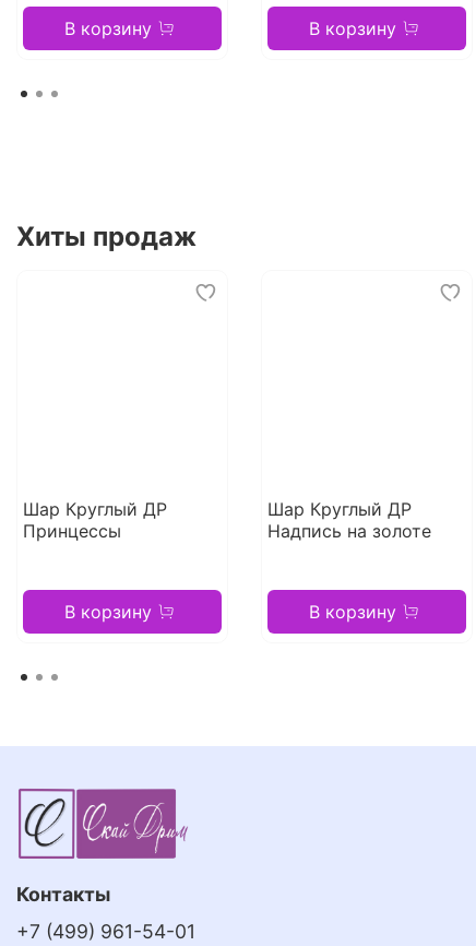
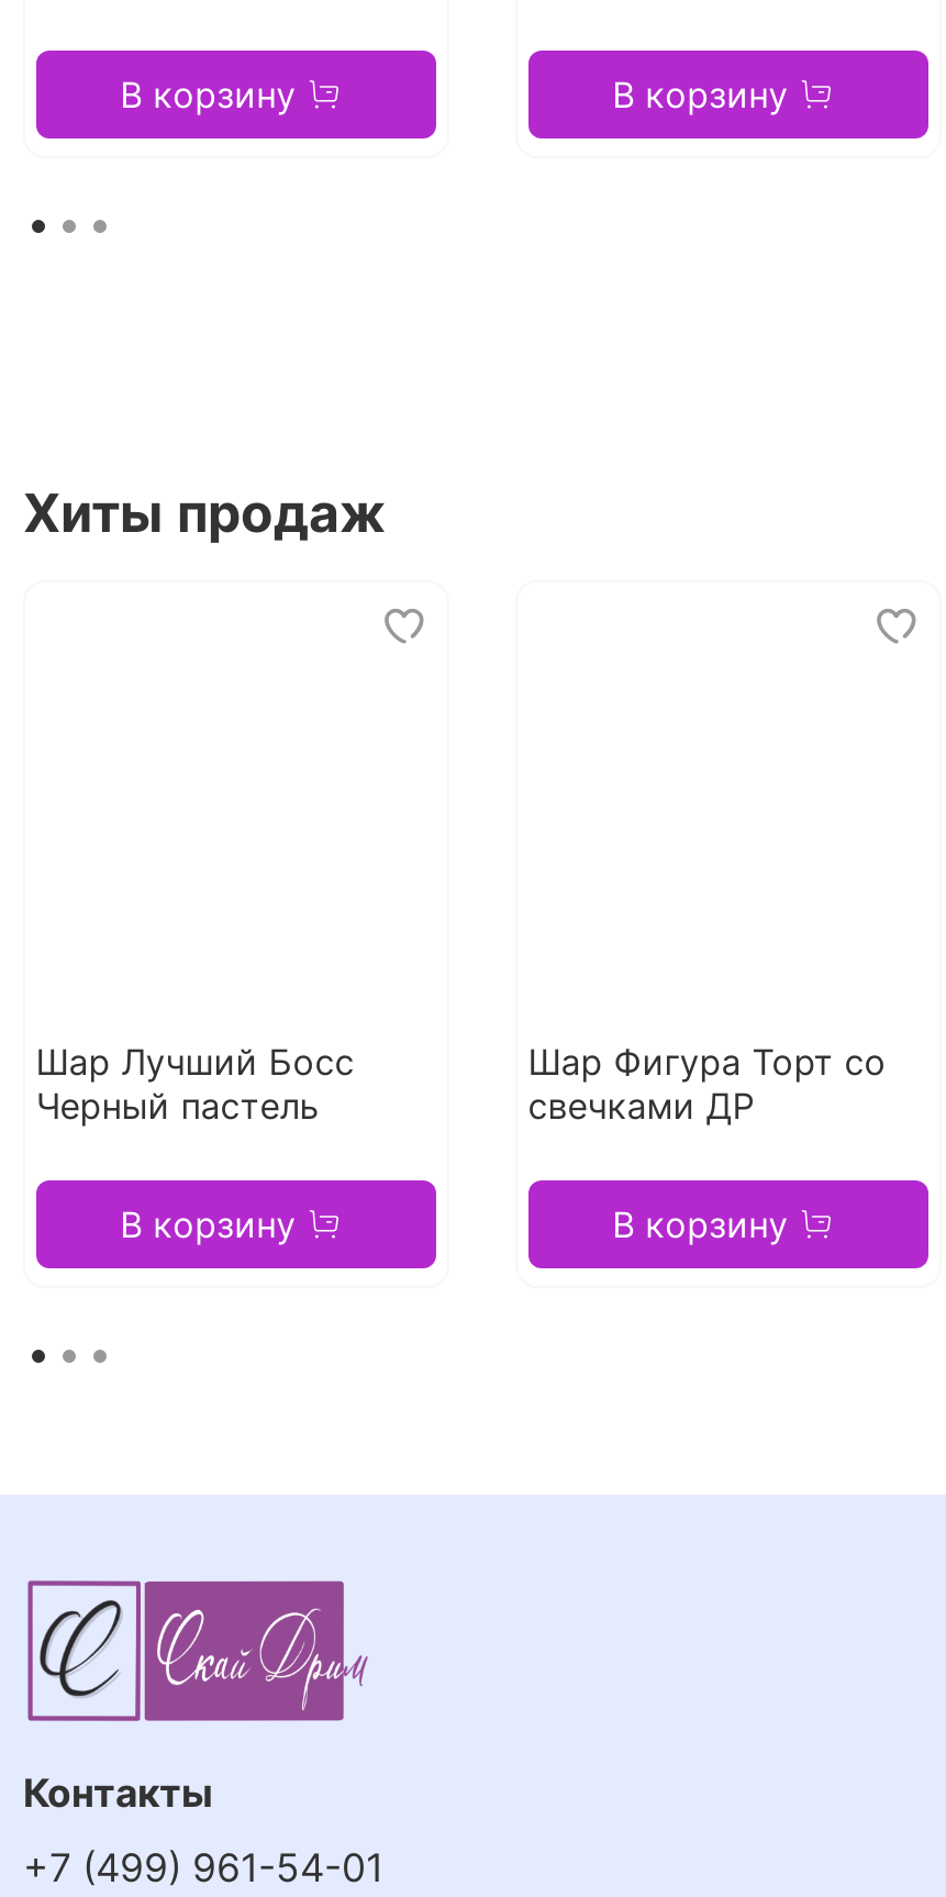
[23,498,167,542] Шар Круглый ДР | Принцессы -> [36,1039,354,1127] Шар Лучший Босс | Черный пастель
[267,498,431,542] Шар Круглый ДР | Надпись на золоте -> [528,1039,886,1127] Шар Фигура Торт со | свечками ДР

